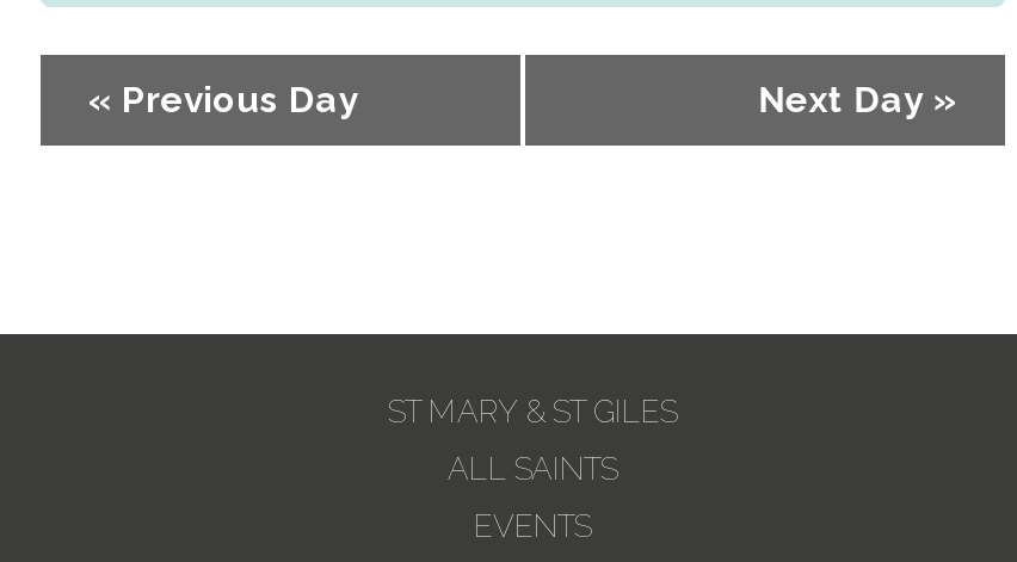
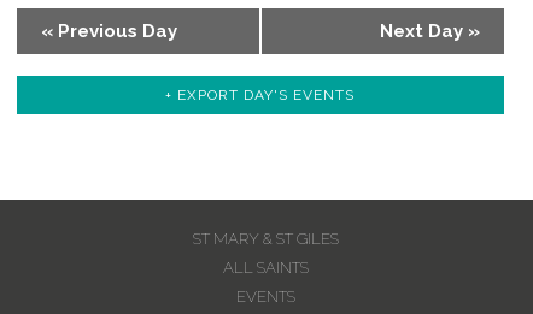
none -> [166,86,355,103] + EXPORT DAY'S EVENTS

